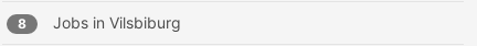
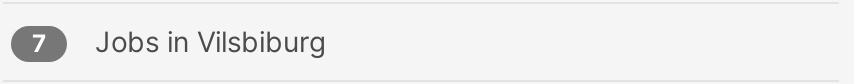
[18,13,181,32] 8 Jobs in Vilsbiburg -> [32,24,327,58] 7 Jobs in Vilsbiburg

